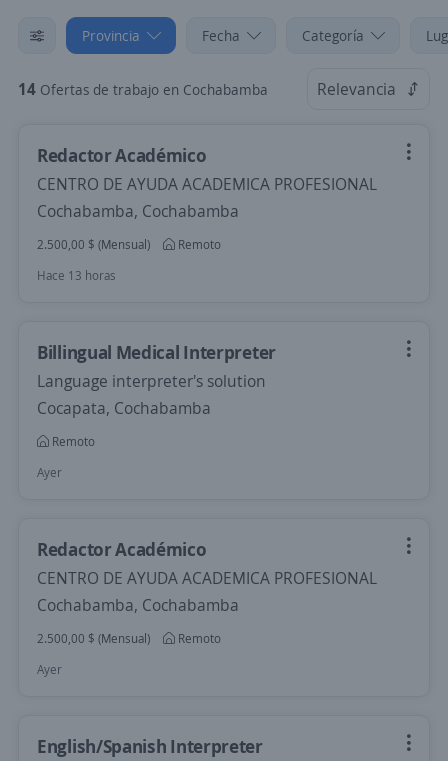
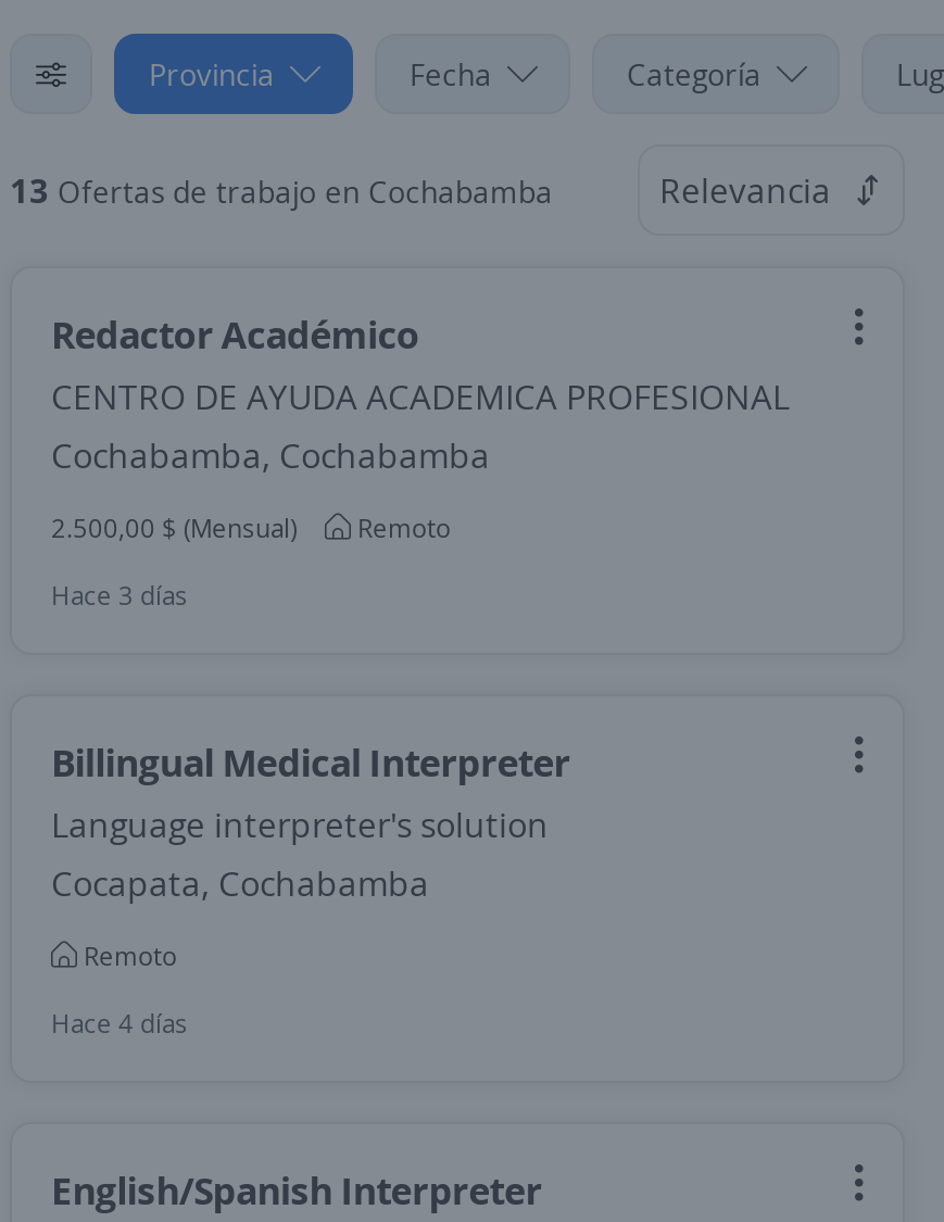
[18,78,268,100] 14 Ofertas de trabajo en Cochabamba -> [10,166,553,214] 13 Ofertas de trabajo en Cochabamba
[37,267,116,284] Hace 13 horas -> [51,577,188,614] Hace 3 días
[37,464,377,678] Ayer | Redactor Académico | CENTRO DE AYUDA ACADEMICA PROFESIONAL | Cochabamba, Cochabamba | 2.500,00 $ (Mensual) | Remoto | Ayer -> [51,1005,188,1042] Hace 4 días

